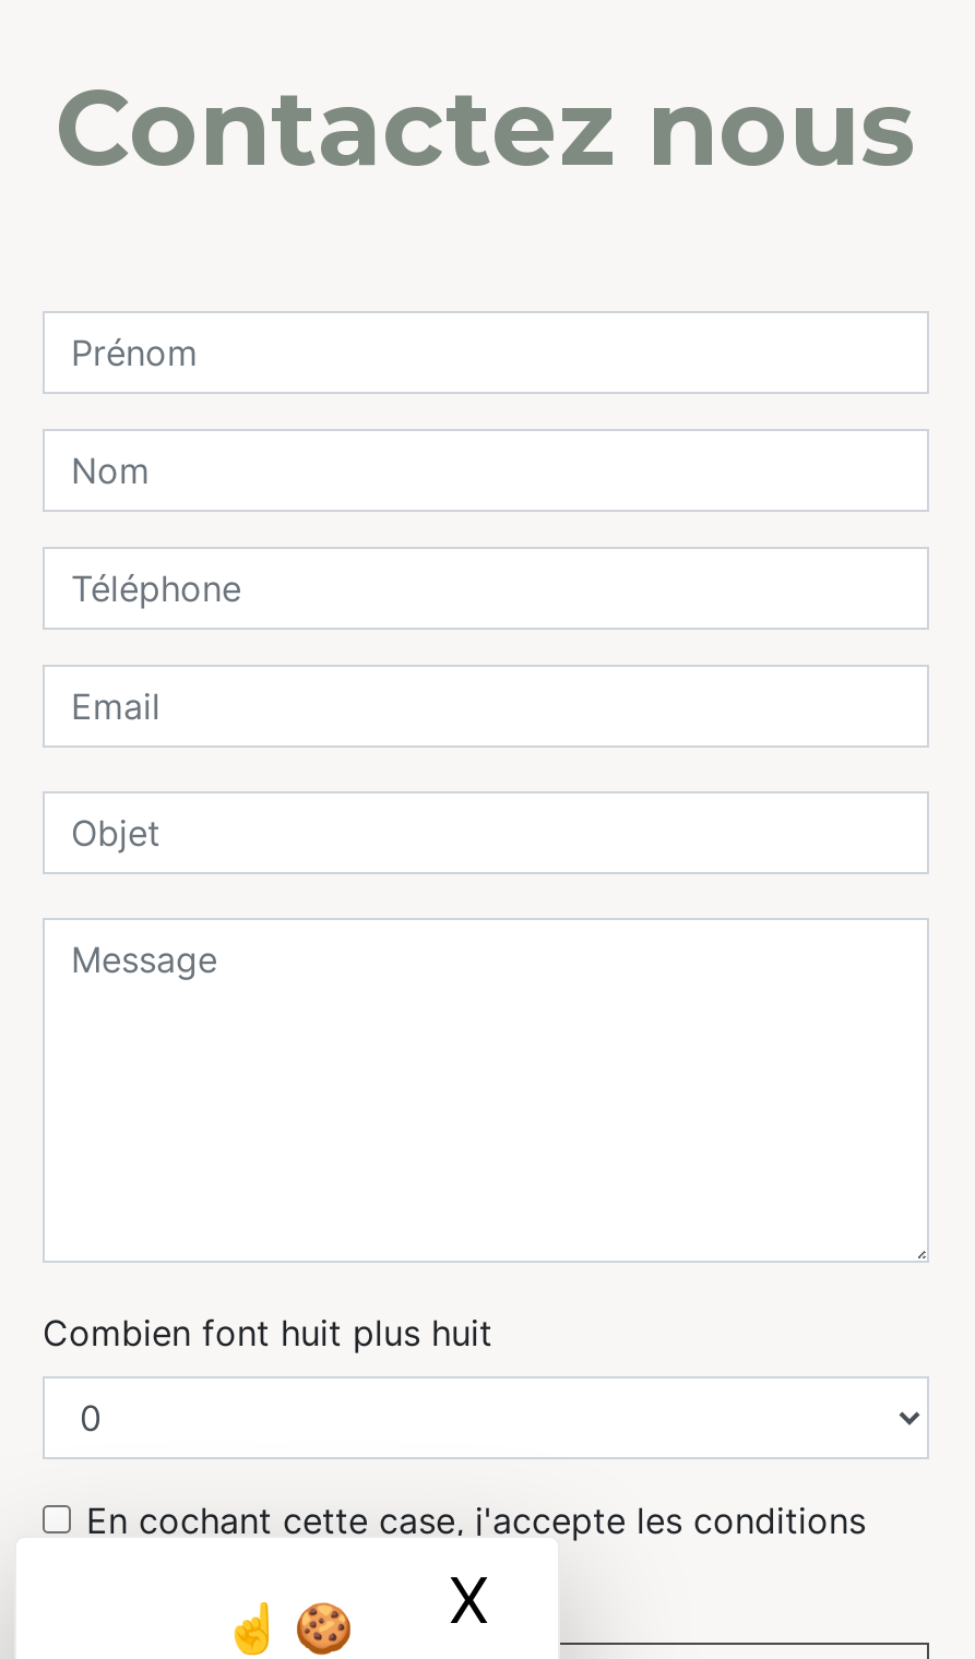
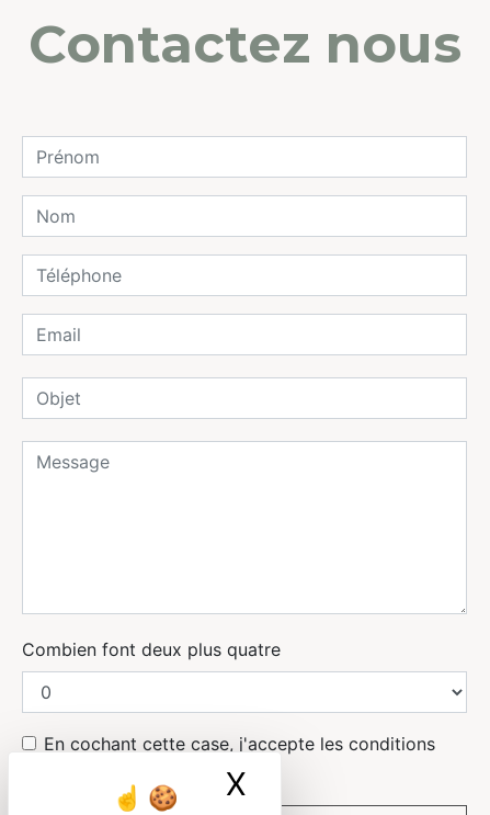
[43,1311,492,1354] Combien font huit plus huit -> [22,638,281,660] Combien font deux plus quatre

